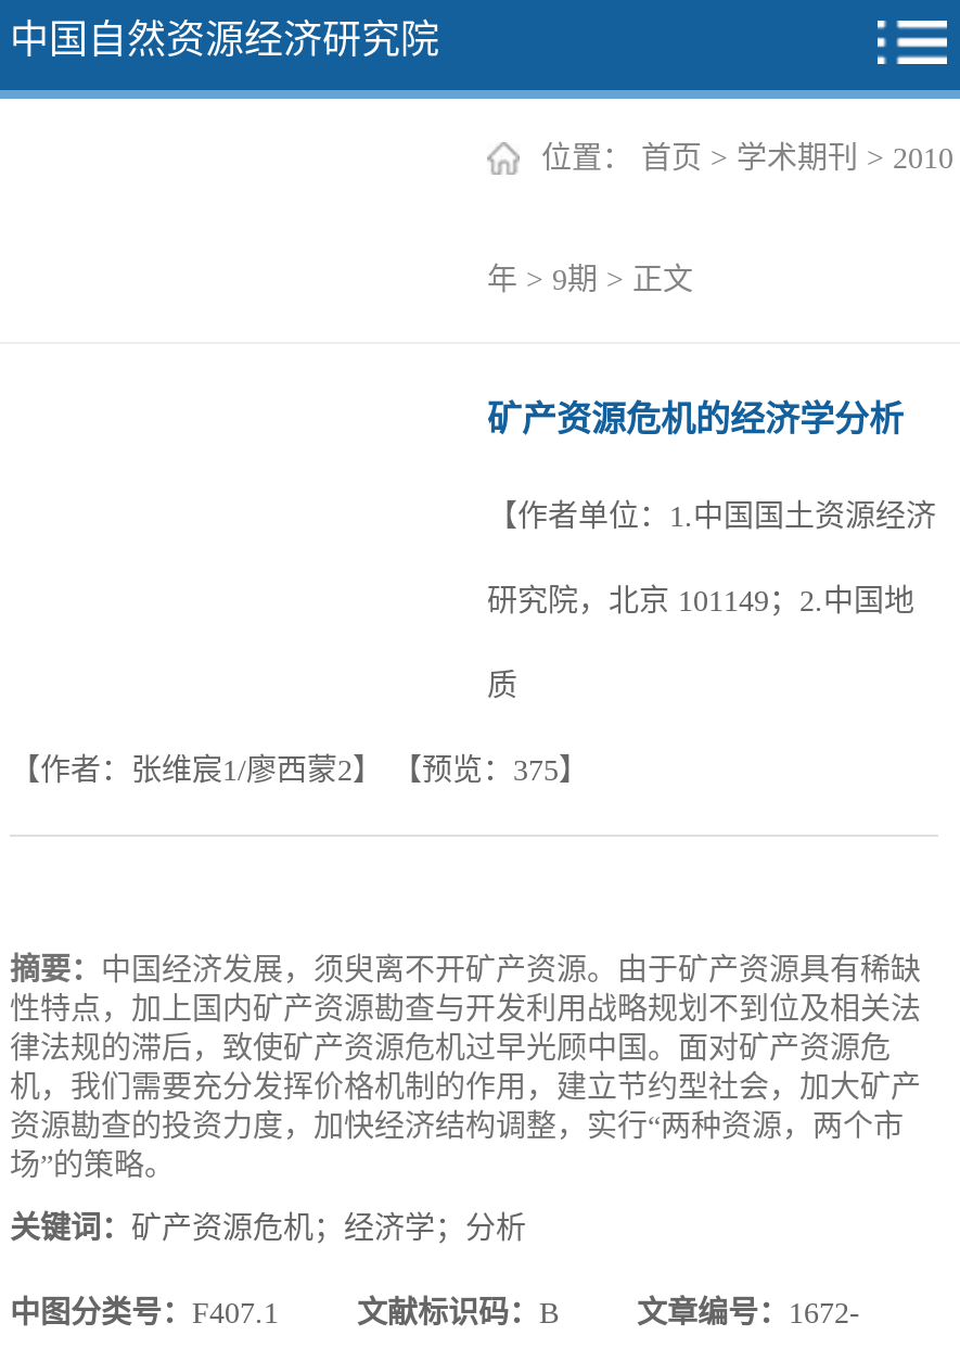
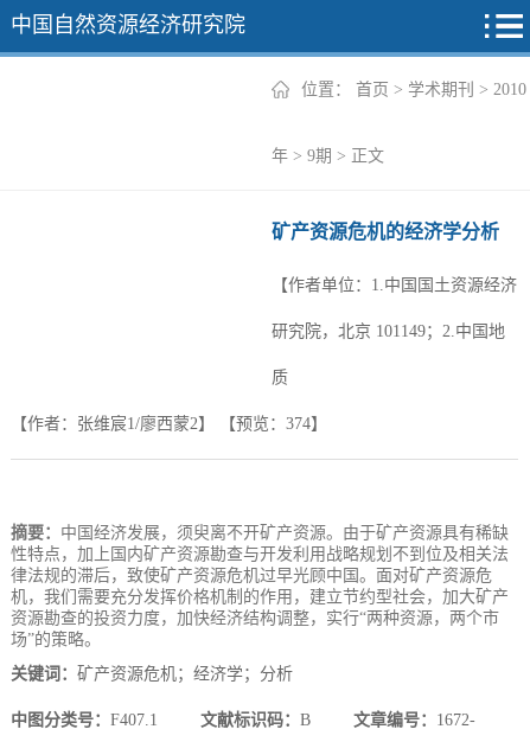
[10,754,589,787] 【作者：张维宸1/廖西蒙2】 【预览：375】 -> [11,415,327,433] 【作者：张维宸1/廖西蒙2】 【预览：374】

